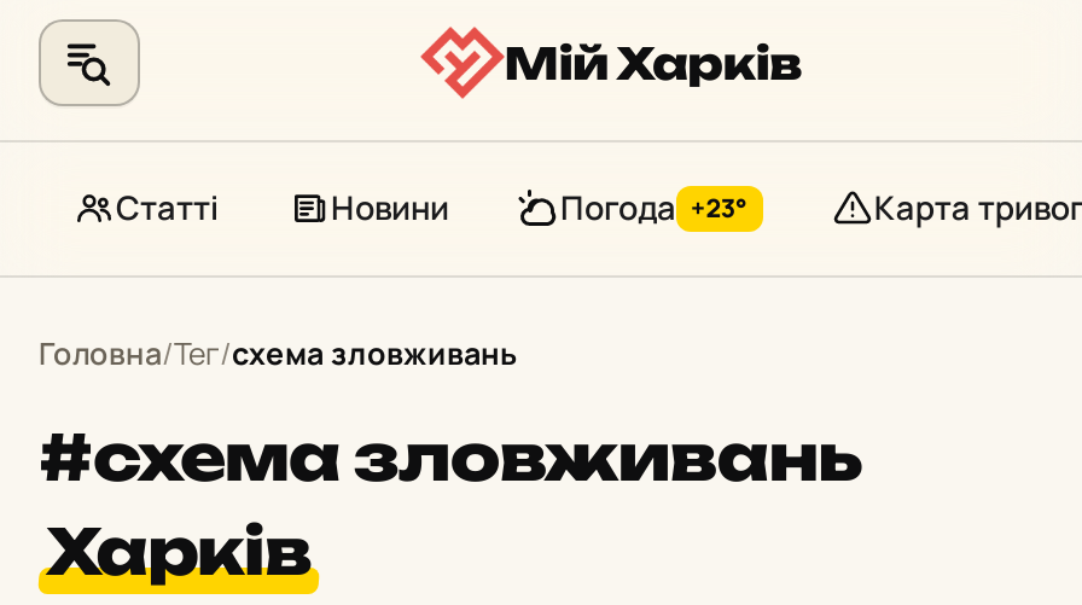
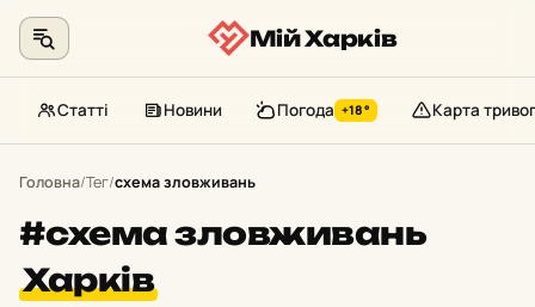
[560,186,748,229] Погода +23° -> [277,99,370,121] Погода +18°

